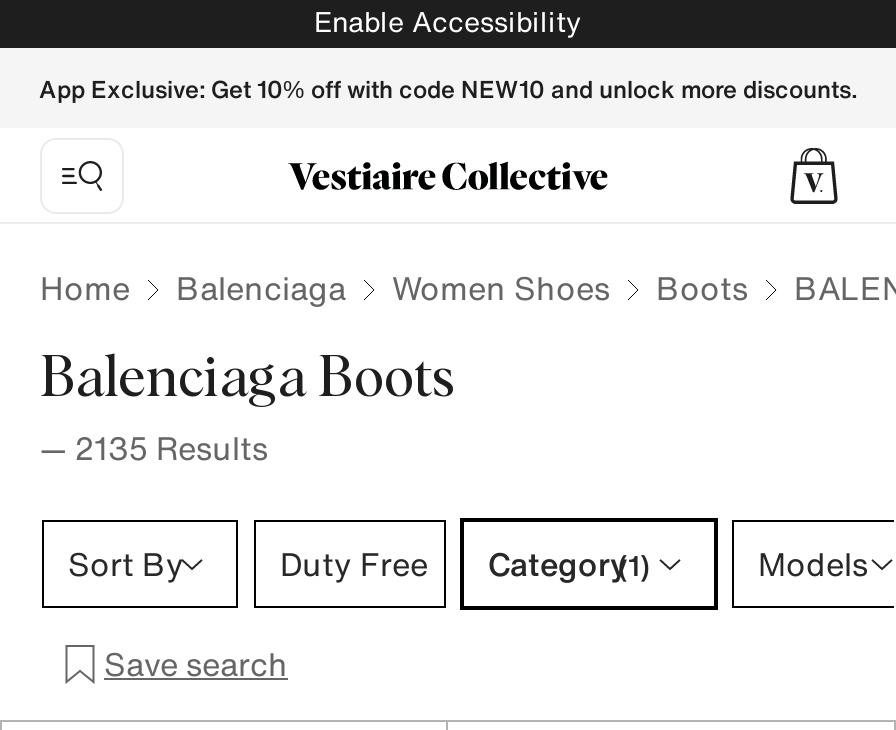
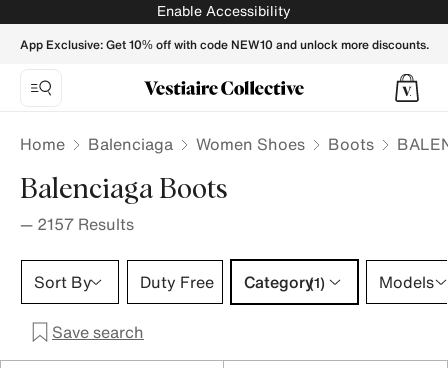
[40,424,268,472] — 2135 Results -> [20,212,134,236] — 2157 Results

